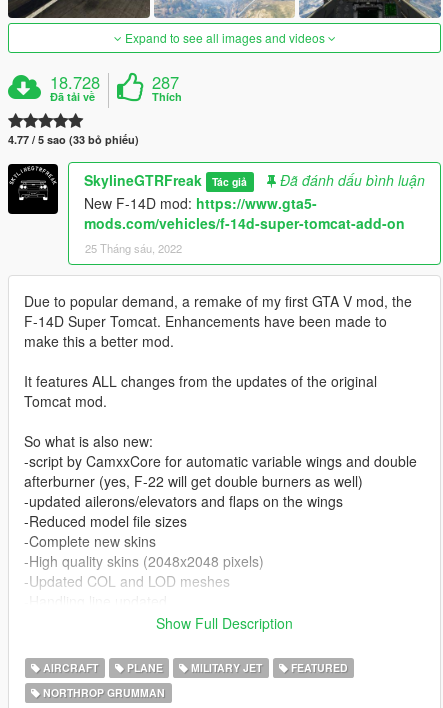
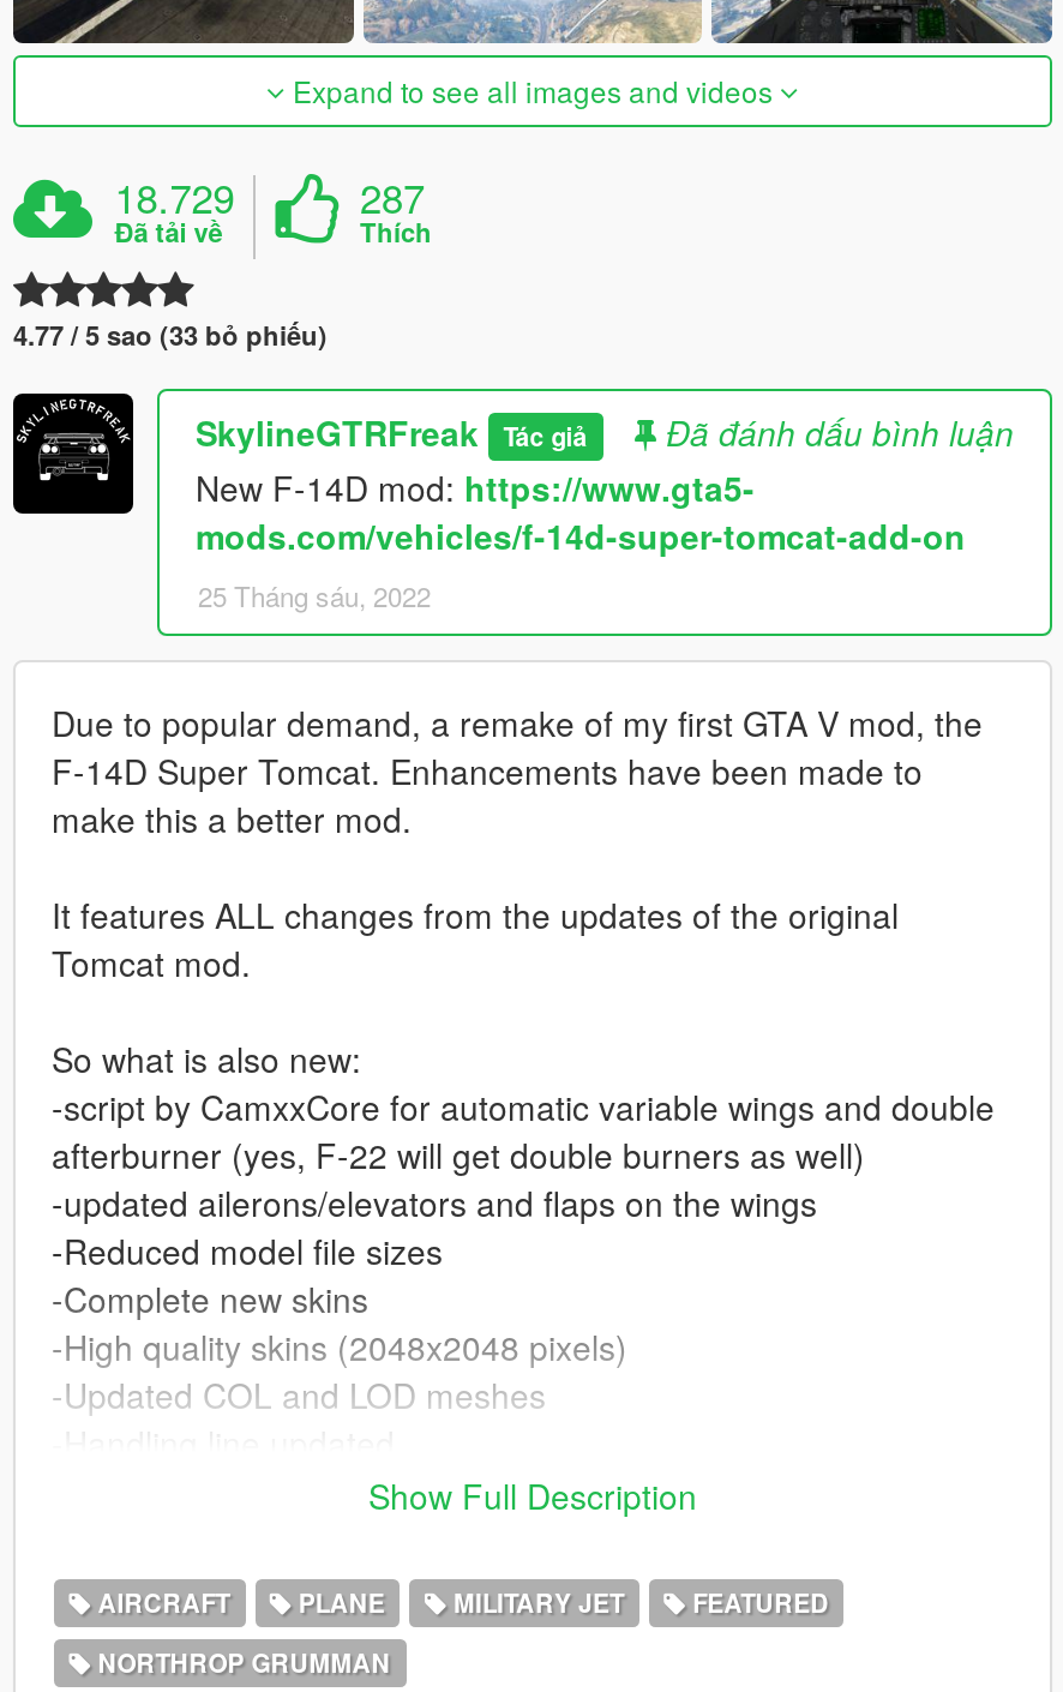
[50,70,100,94] 18.728 -> [114,168,234,225] 18.729

